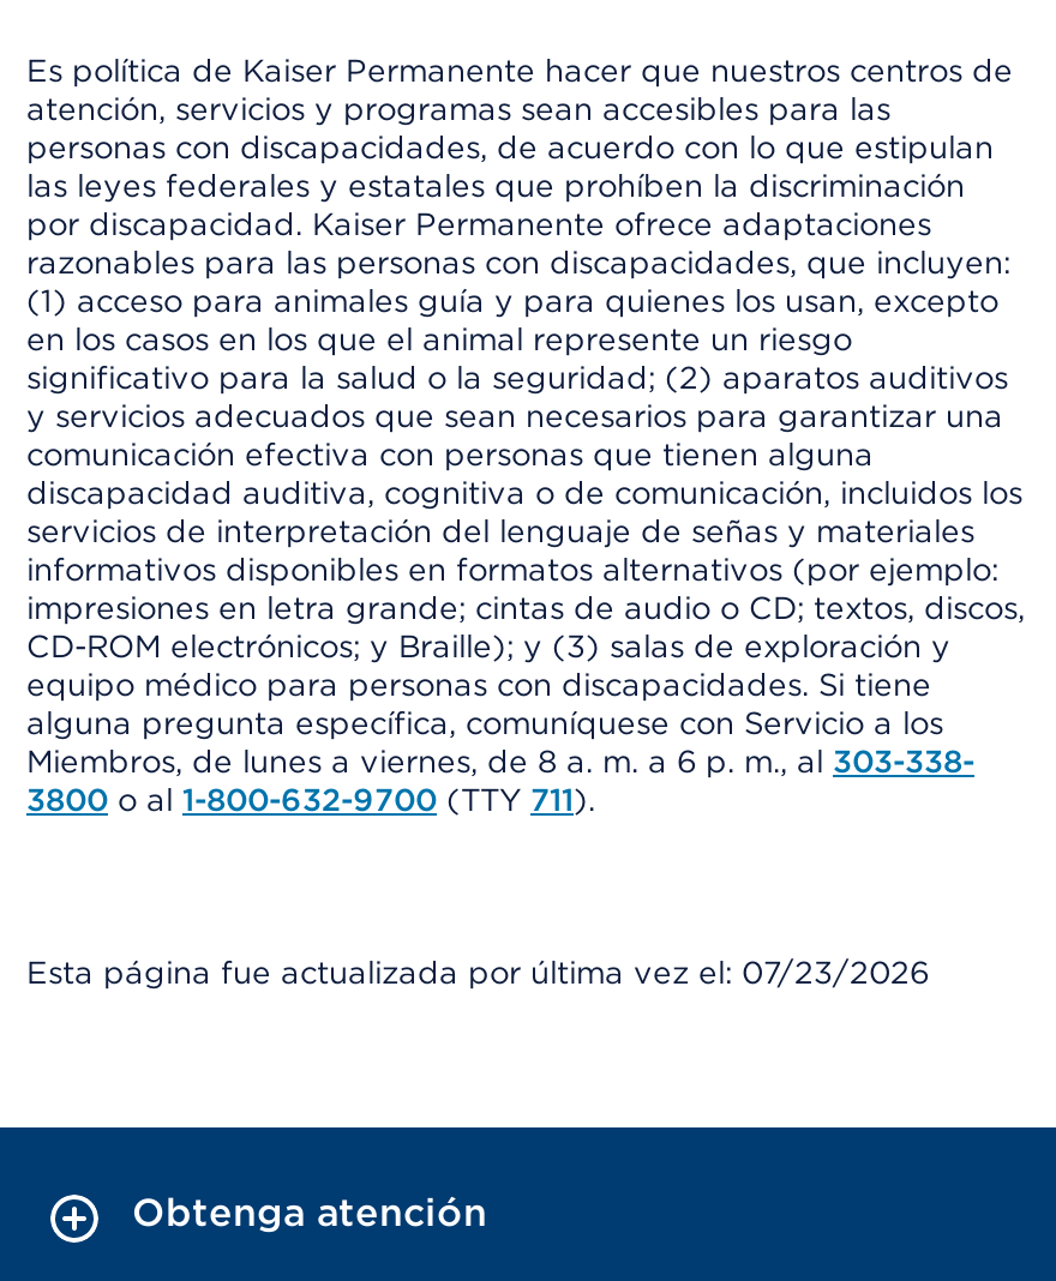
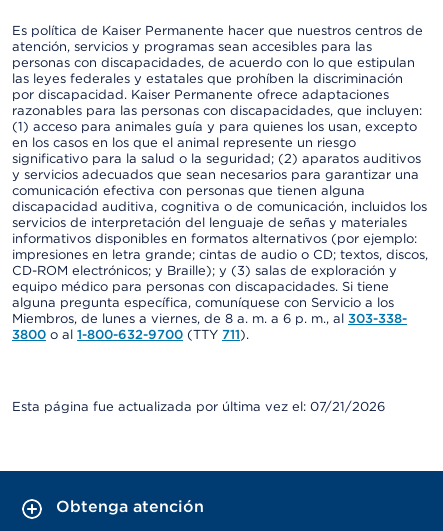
[26,955,929,991] Esta página fue actualizada por última vez el: 07/23/2026 -> [12,399,385,414] Esta página fue actualizada por última vez el: 07/21/2026

